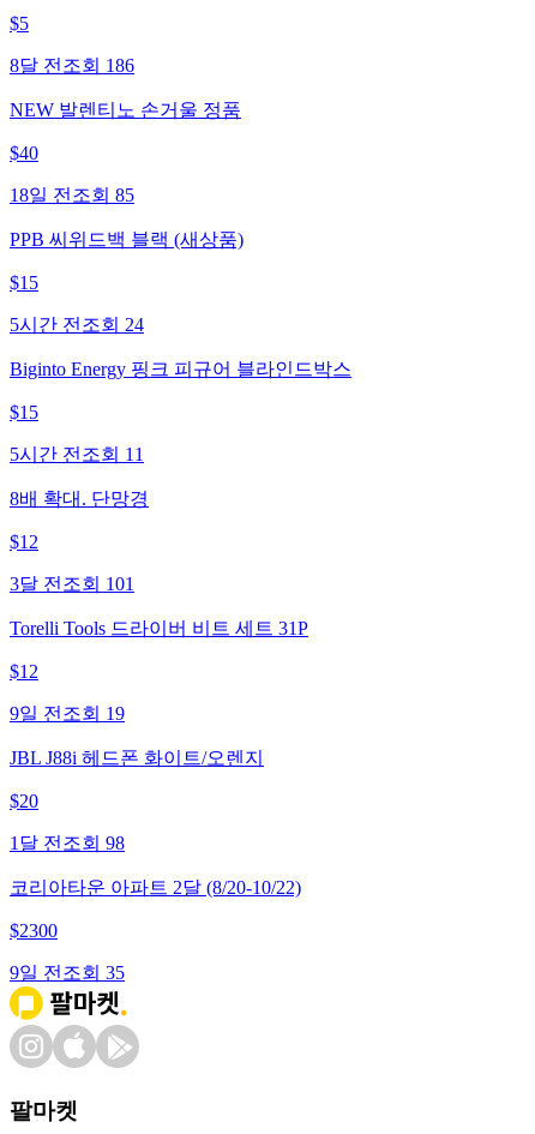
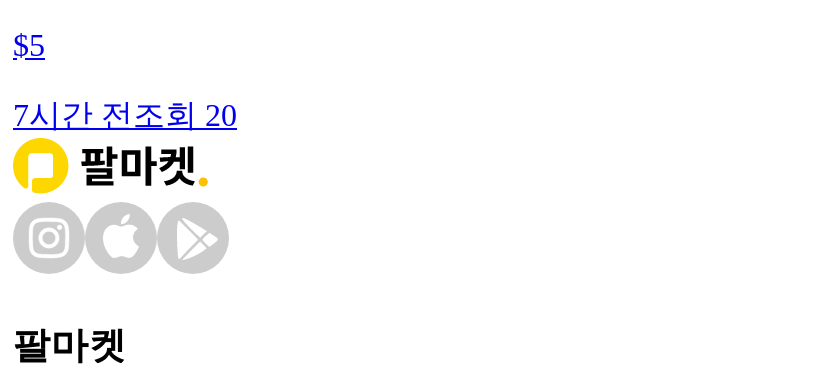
[10,56,351,983] 8달 전 조회 186 | NEW 발렌티노 손거울 정품 | $40 | 18일 전 조회 85 | PPB 씨위드백 블랙 (새상품) | $15 | 5시간 전 조회 24 | Biginto Energy 핑크 피규어 블라인드박스 | $15 | 5시간 전 조회 11 | 8배 확대. 단망경 | $12 | 3달 전 조회 101 | Torelli Tools 드라이버 비트 세트 31P | $12 | 9일 전 조회 19 | JBL J88i 헤드폰 화이트/오렌지 | $20 | 1달 전 조회 98 | 코리아타운 아파트 2달 (8/20-10/22) | $2300 | 9일 전 조회 35 -> [13,99,237,133] 7시간 전 조회 20

